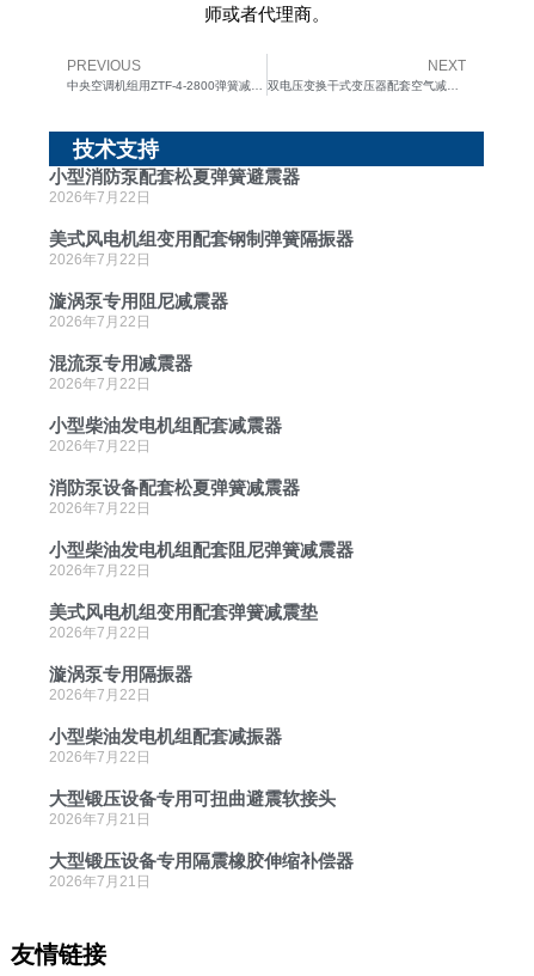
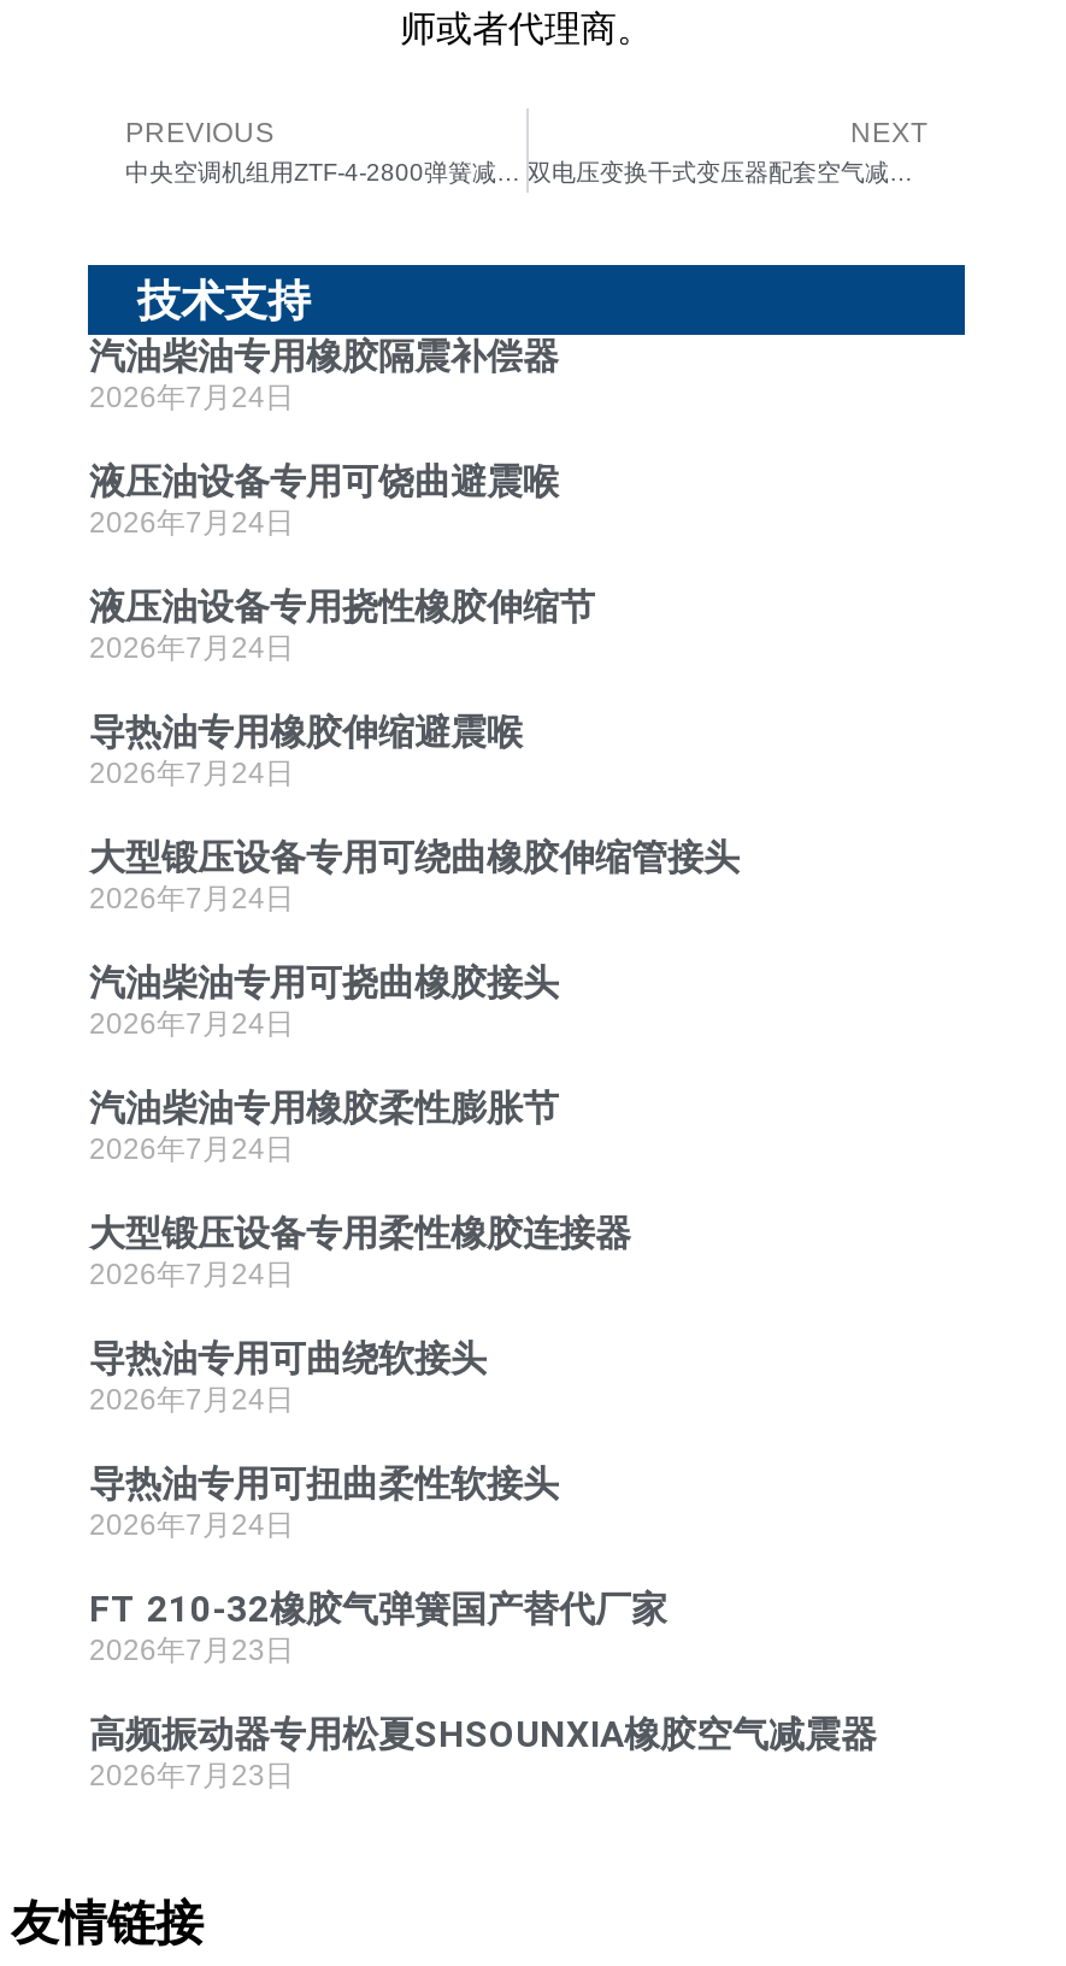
[50,167,300,206] 小型消防泵配套松夏弹簧避震器 | 2026年7月22日 -> [89,336,559,416] 汽油柴油专用橡胶隔震补偿器 | 2026年7月24日
[50,229,354,269] 美式风电机组变用配套钢制弹簧隔振器 | 2026年7月22日 -> [89,461,559,541] 液压油设备专用可饶曲避震喉 | 2026年7月24日
[50,291,229,331] 漩涡泵专用阻尼减震器 | 2026年7月22日 -> [89,587,595,666] 液压油设备专用挠性橡胶伸缩节 | 2026年7月24日
[50,353,193,393] 混流泵专用减震器 | 2026年7月22日 -> [89,712,523,791] 导热油专用橡胶伸缩避震喉 | 2026年7月24日
[50,416,283,455] 小型柴油发电机组配套减震器 | 2026年7月22日 -> [89,837,740,917] 大型锻压设备专用可绕曲橡胶伸缩管接头 | 2026年7月24日
[50,478,300,517] 消防泵设备配套松夏弹簧减震器 | 2026年7月22日 -> [89,963,559,1042] 汽油柴油专用可挠曲橡胶接头 | 2026年7月24日
[50,540,354,579] 小型柴油发电机组配套阻尼弹簧减震器 | 2026年7月22日 -> [89,1088,559,1167] 汽油柴油专用橡胶柔性膨胀节 | 2026年7月24日
[50,602,318,642] 美式风电机组变用配套弹簧减震垫 | 2026年7月22日 -> [89,1213,631,1293] 大型锻压设备专用柔性橡胶连接器 | 2026年7月24日
[50,664,193,704] 漩涡泵专用隔振器 | 2026年7月22日 -> [89,1338,487,1418] 导热油专用可曲绕软接头 | 2026年7月24日
[50,727,283,766] 小型柴油发电机组配套减振器 | 2026年7月22日 -> [89,1464,559,1543] 导热油专用可扭曲柔性软接头 | 2026年7月24日
[50,789,336,828] 大型锻压设备专用可扭曲避震软接头 | 2026年7月21日 -> [89,1589,667,1668] FT 210-32橡胶气弹簧国产替代厂家 | 2026年7月23日
[50,851,354,890] 大型锻压设备专用隔震橡胶伸缩补偿器 | 2026年7月21日 -> [89,1714,877,1794] 高频振动器专用松夏SHSOUNXIA橡胶空气减震器 | 2026年7月23日

